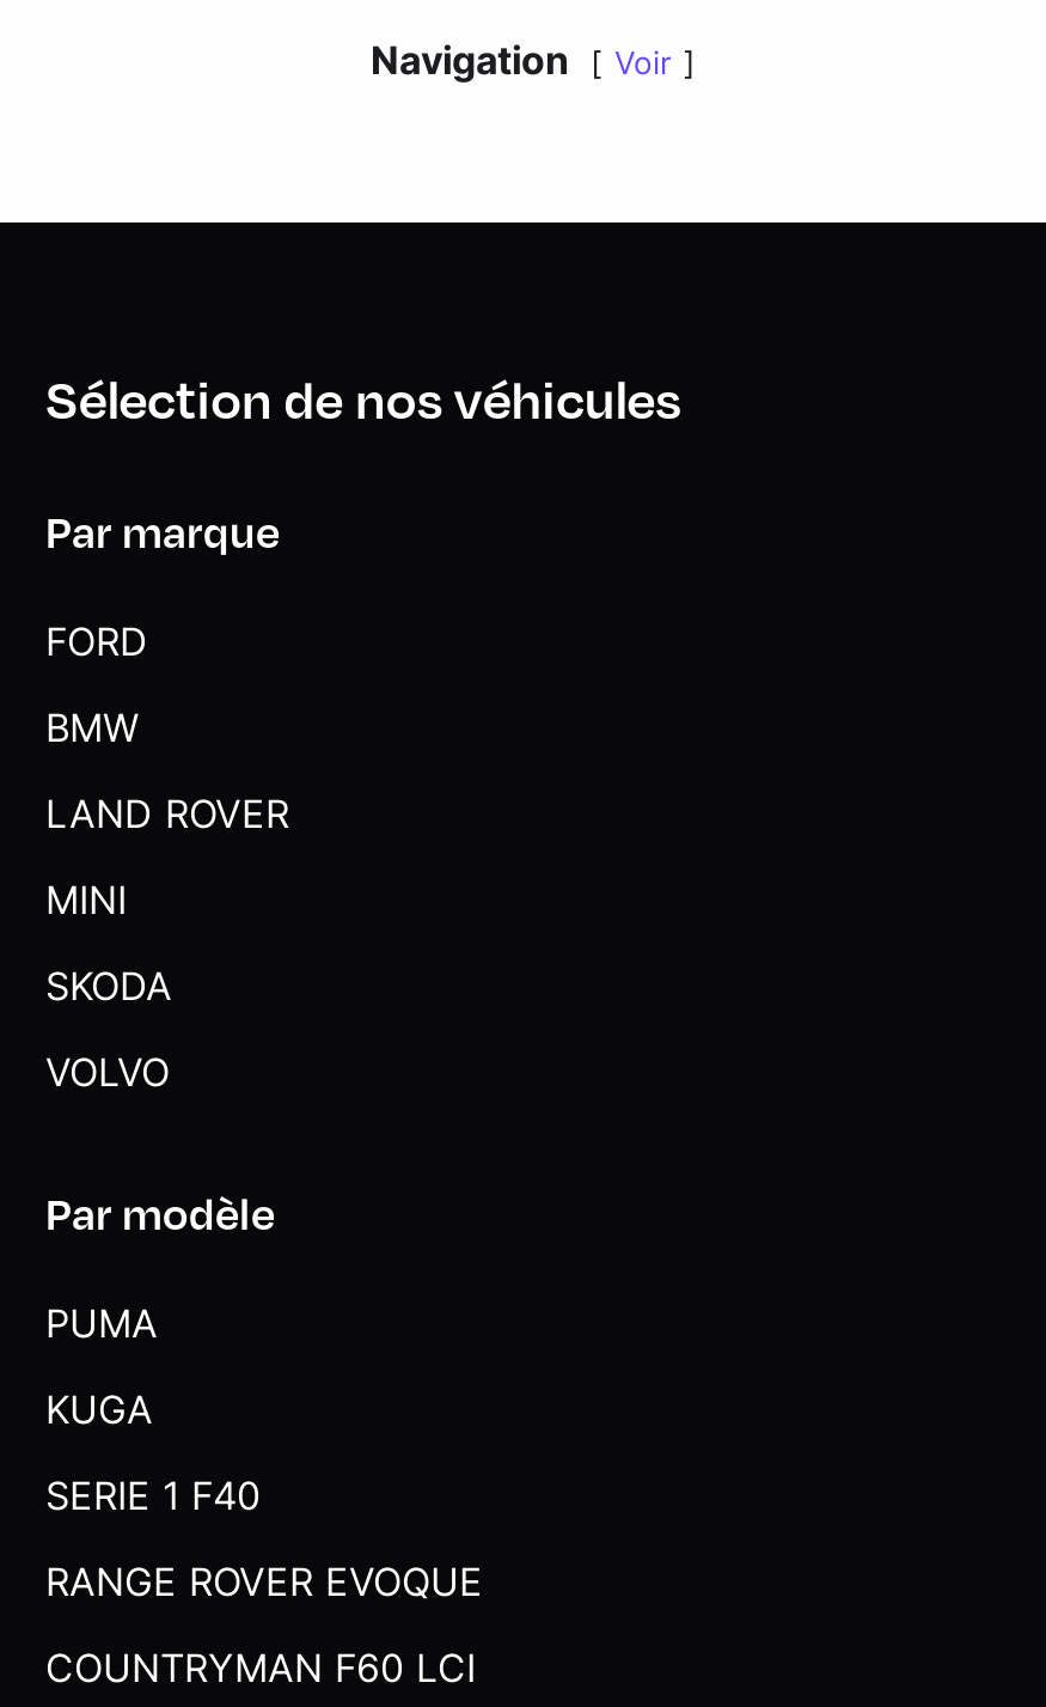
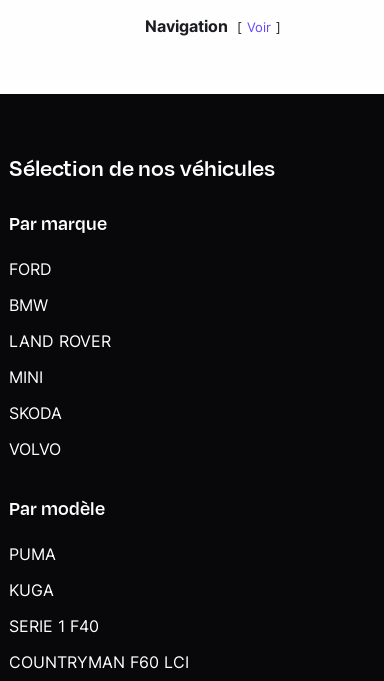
[45,1558,483,1606] RANGE ROVER EVOQUE -> none

